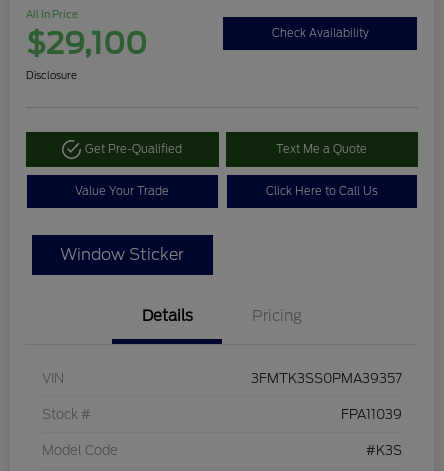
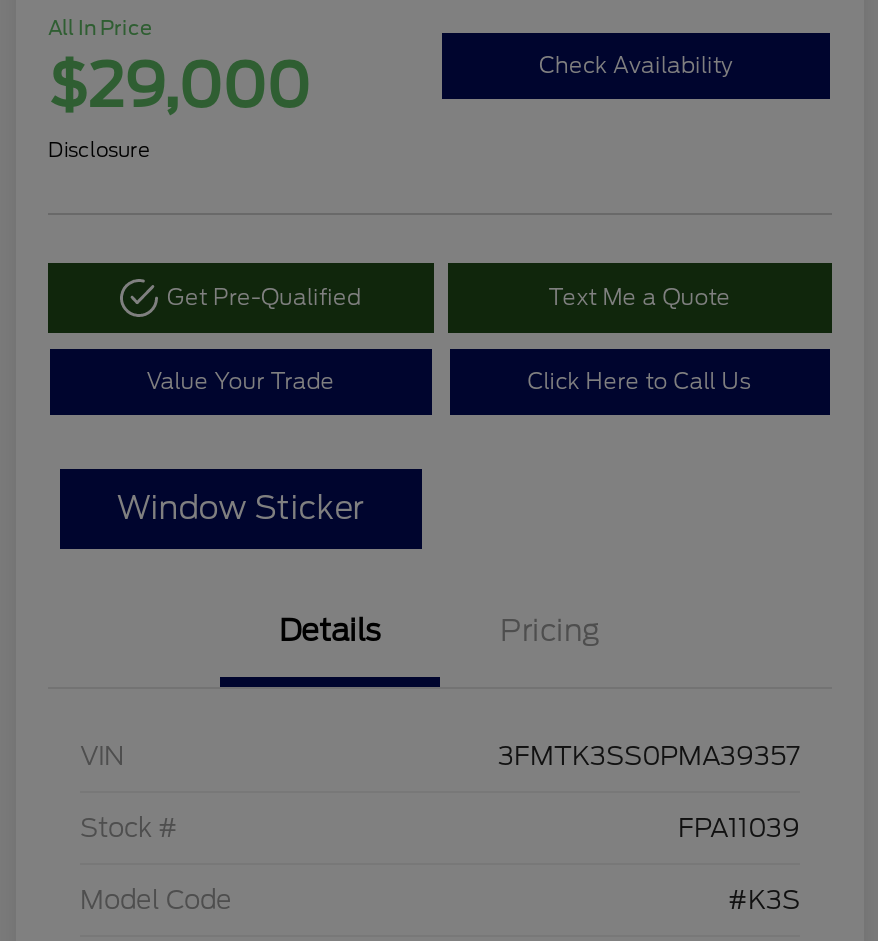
[26,25,147,61] $29,100 -> [48,49,310,121] $29,000

